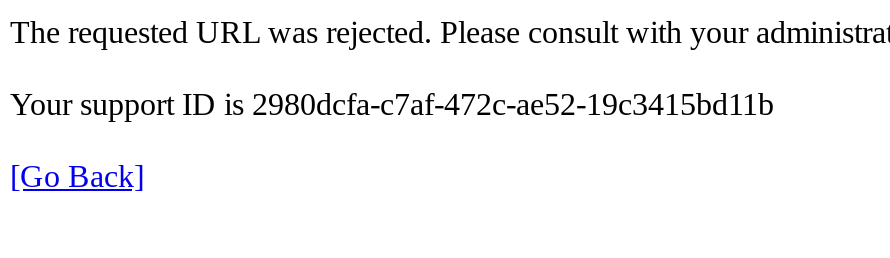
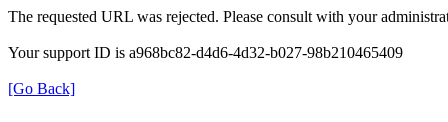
[10,87,774,121] Your support ID is 2980dcfa-c7af-472c-ae52-19c3415bd11b -> [8,44,403,61] Your support ID is a968bc82-d4d6-4d32-b027-98b210465409

